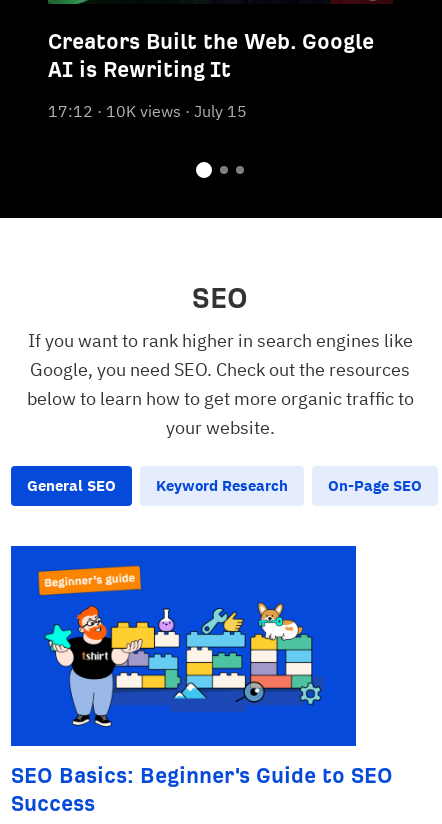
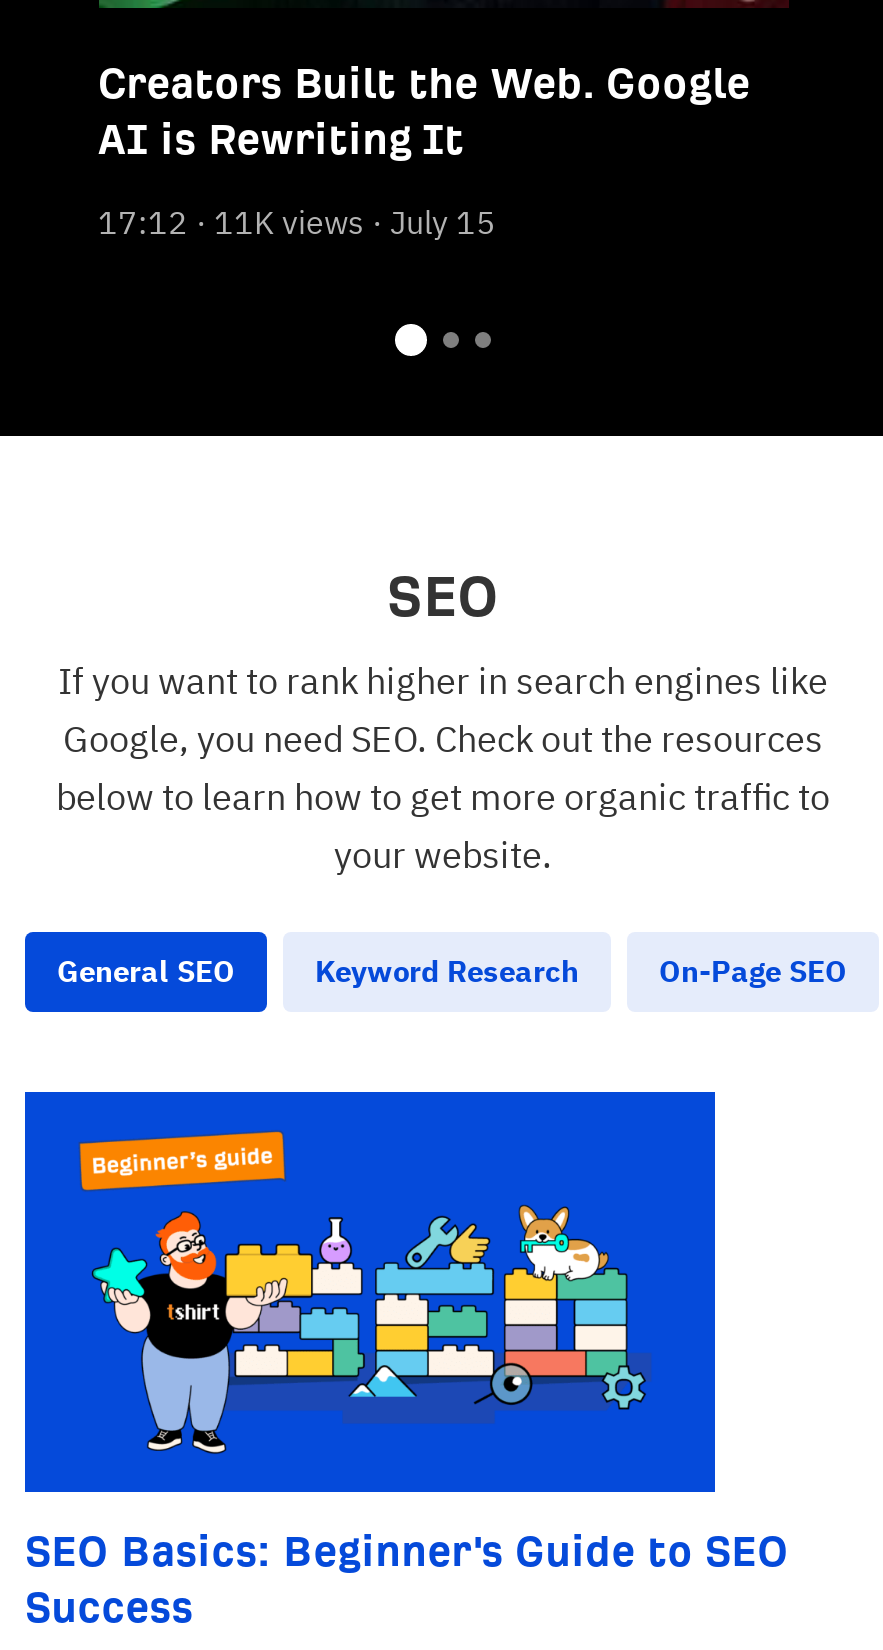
[47,101,246,121] 17:12 10K views July 15 -> [98,202,496,242] 17:12 11K views July 15

